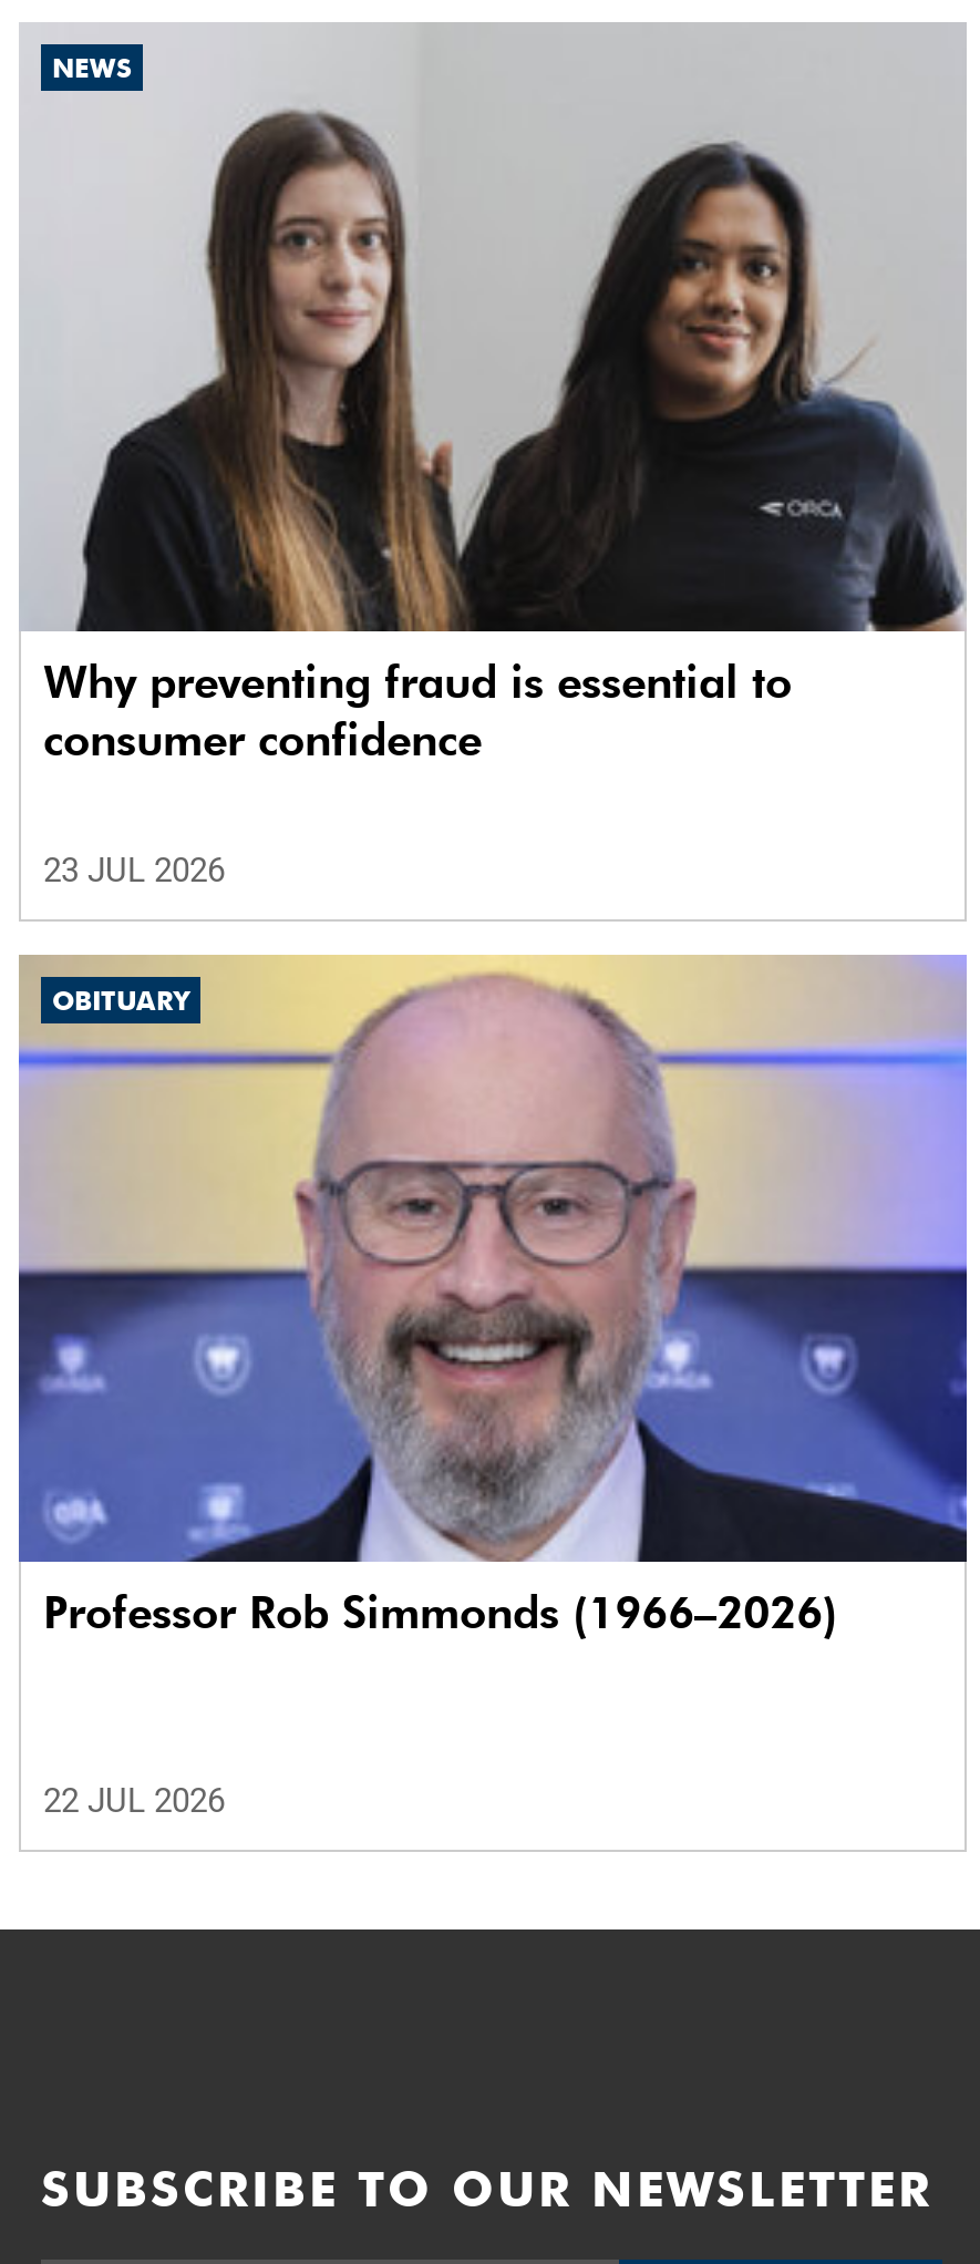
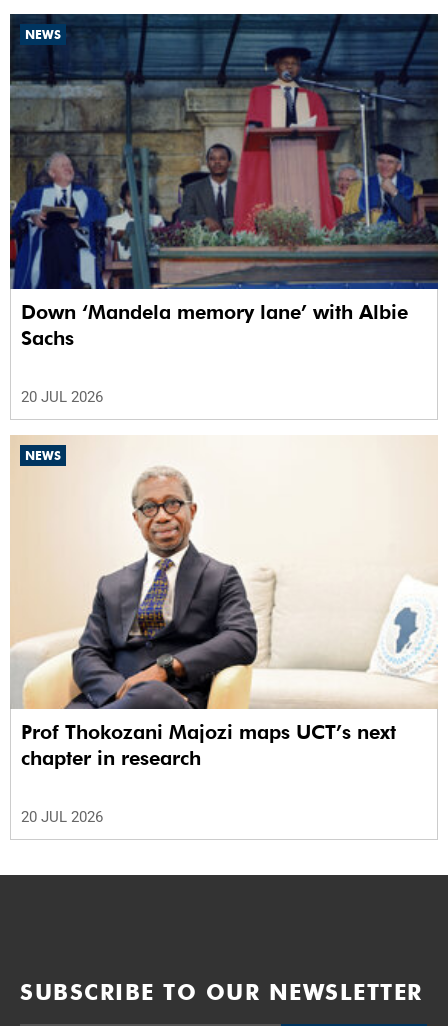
[19,22,967,765] [image] | Why preventing fraud is essential to | consumer confidence -> [9,13,439,349] [image] | Down ‘Mandela memory lane’ with Albie | Sachs
[43,850,225,889] 23 JUL 2026 -> [21,387,103,405] 20 JUL 2026
[17,955,969,1564] [image] | OBITUARY -> [10,436,438,710] [image] | NEWS
[43,1585,838,1639] Professor Rob Simmonds (1966–2026) -> [21,720,396,770] Prof Thokozani Majozi maps UCT’s next | chapter in research
[43,1780,225,1820] 22 JUL 2026 -> [21,808,103,826] 20 JUL 2026

